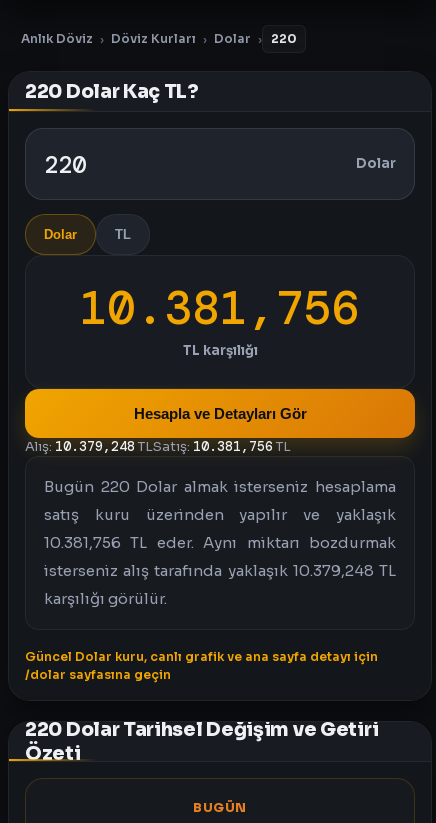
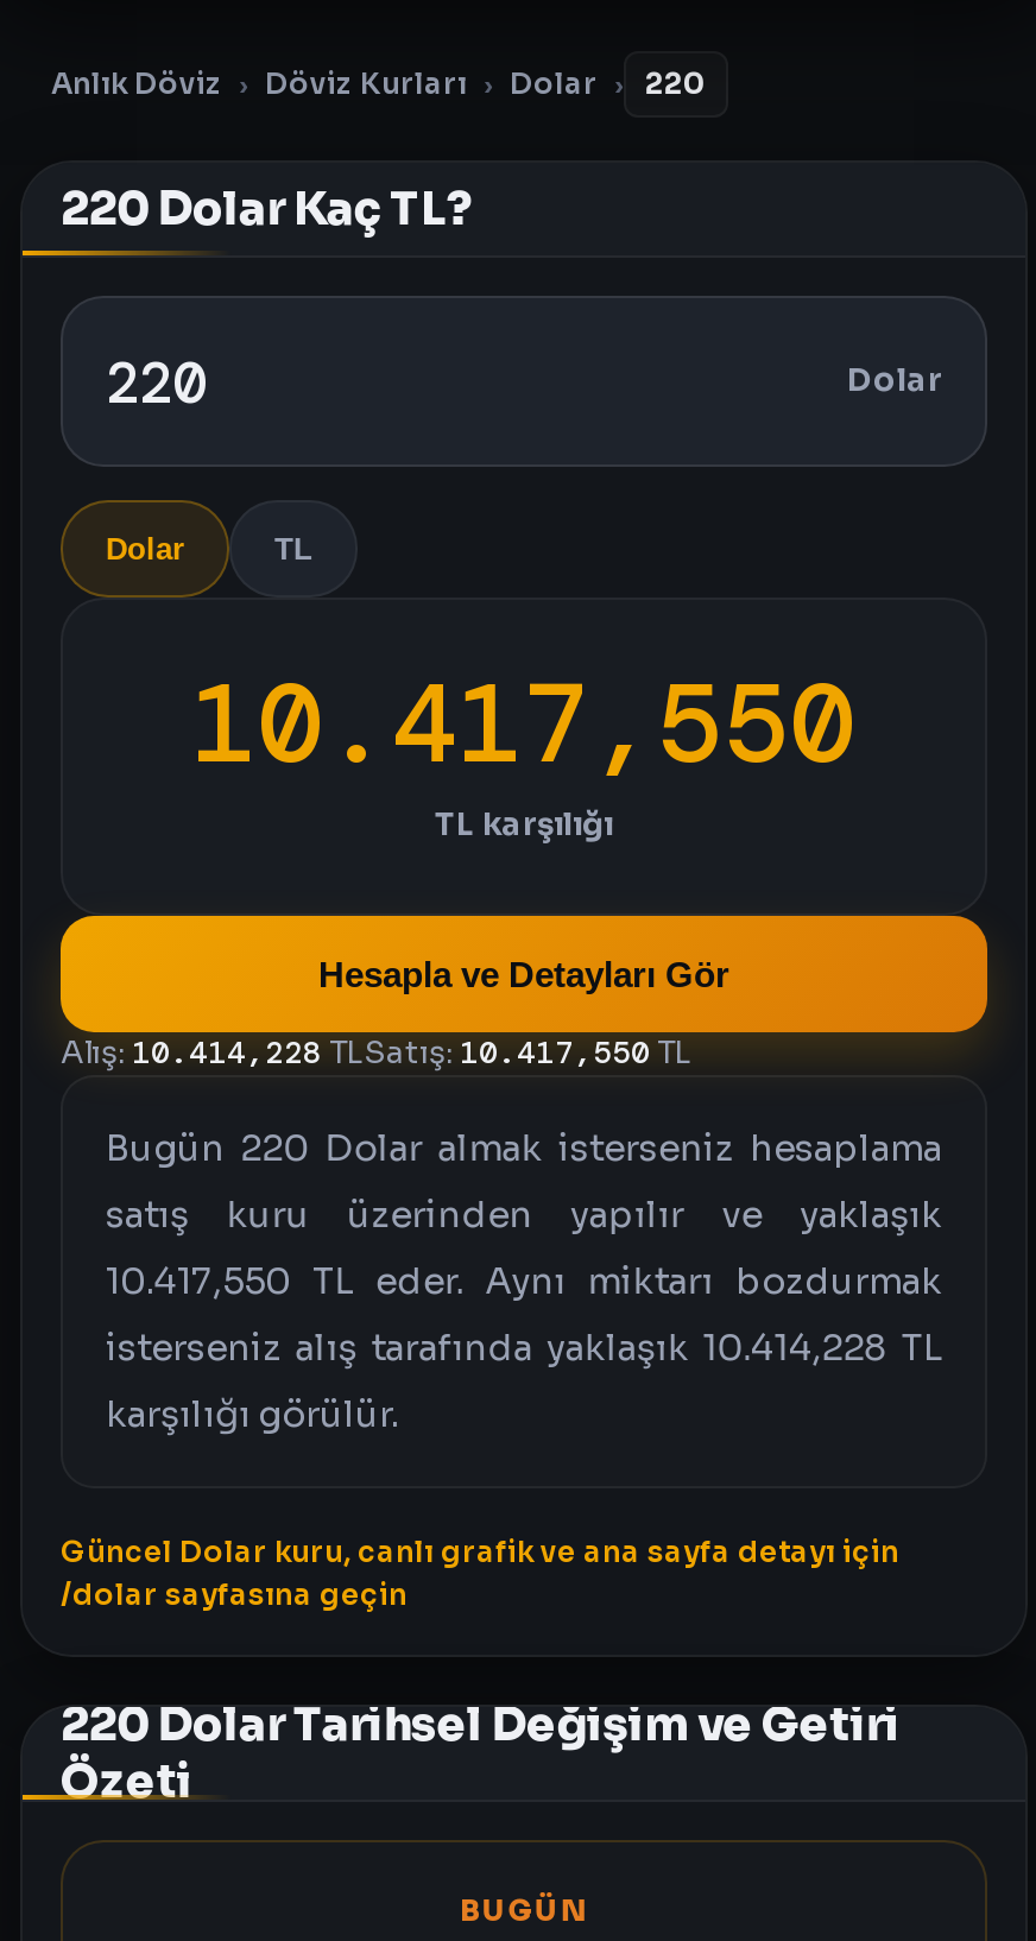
[80,278,360,338] 10.381,756 -> [191,652,857,795] 10.417,550
[25,438,291,455] Alış:10.379,248 TLSatış:10.381,756 TL -> [61,1032,693,1073] Alış:10.414,228 TLSatış:10.417,550 TL
[44,533,396,552] 10.381,756 TL eder. Aynı miktarı bozdurmak -> [106,1258,942,1303] 10.417,550 TL eder. Aynı miktarı bozdurmak
[44,561,396,580] isterseniz alış tarafında yaklaşık 10.379,248 TL -> [106,1324,942,1370] isterseniz alış tarafında yaklaşık 10.414,228 TL

